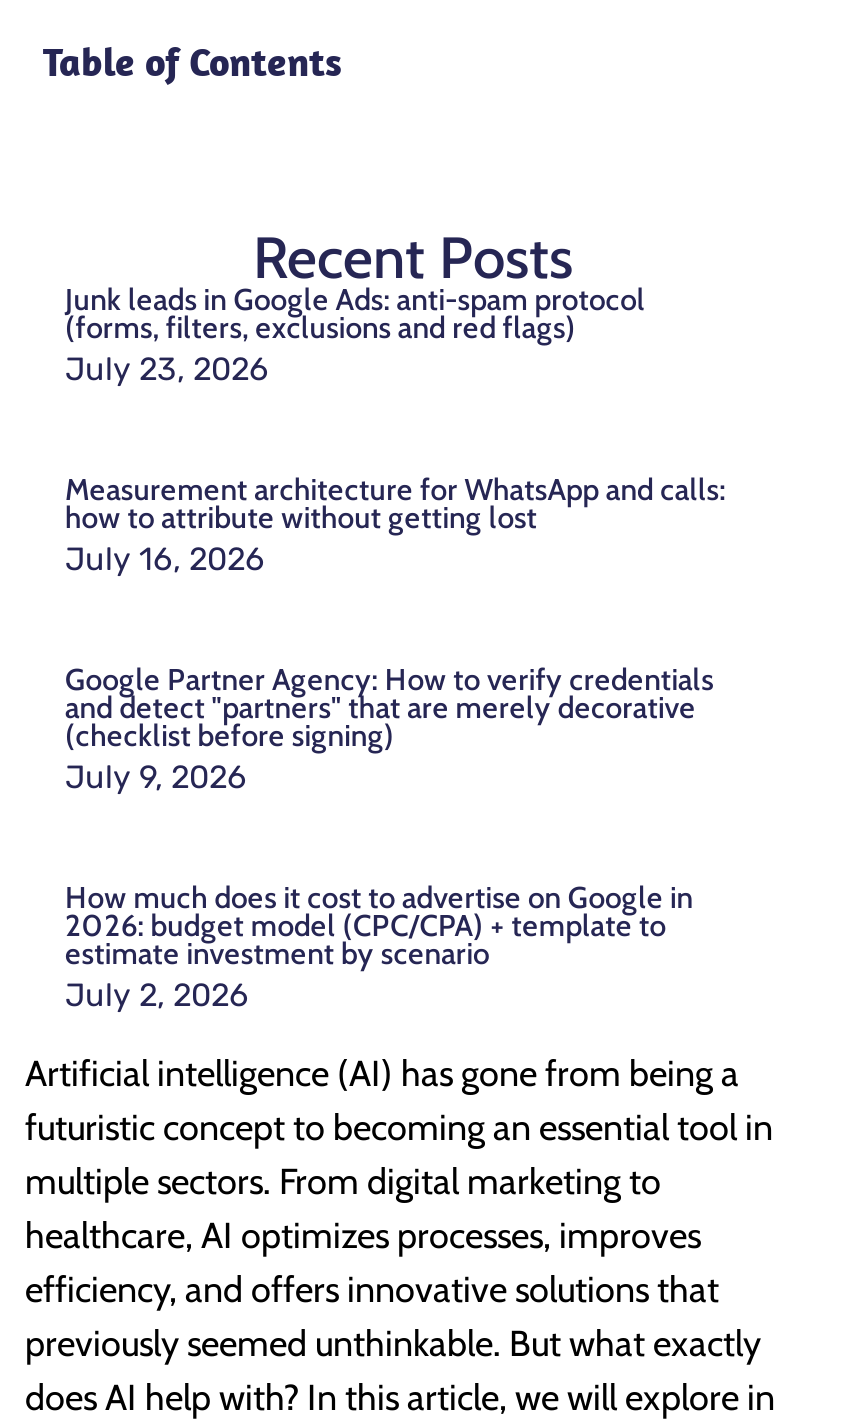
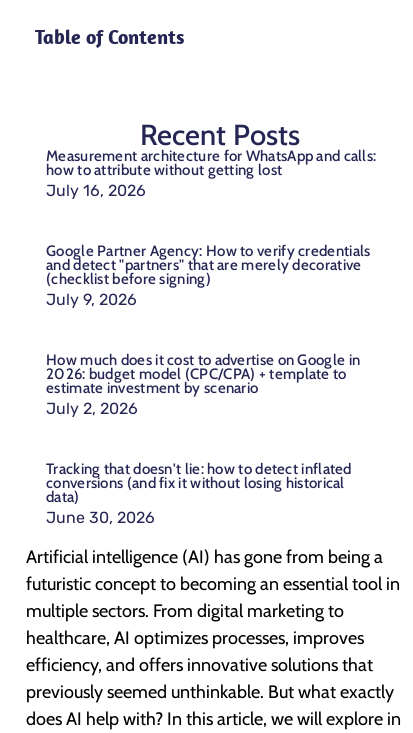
[65,281,645,387] Junk leads in Google Ads: anti-spam protocol | (forms, filters, exclusions and red flags) | July 23, 2026 -> none
moved [65,471,726,1013] -> [46,146,376,417]: Measurement architecture for WhatsApp and calls: | how to attribute without getting lost | July 16, 2026 | ... | estimate investment by scenario | July 2, 2026
none -> [46,459,352,526] Tracking that doesn't lie: how to detect inflated | conversions (and fix it without losing historical | data) | June 30, 2026

